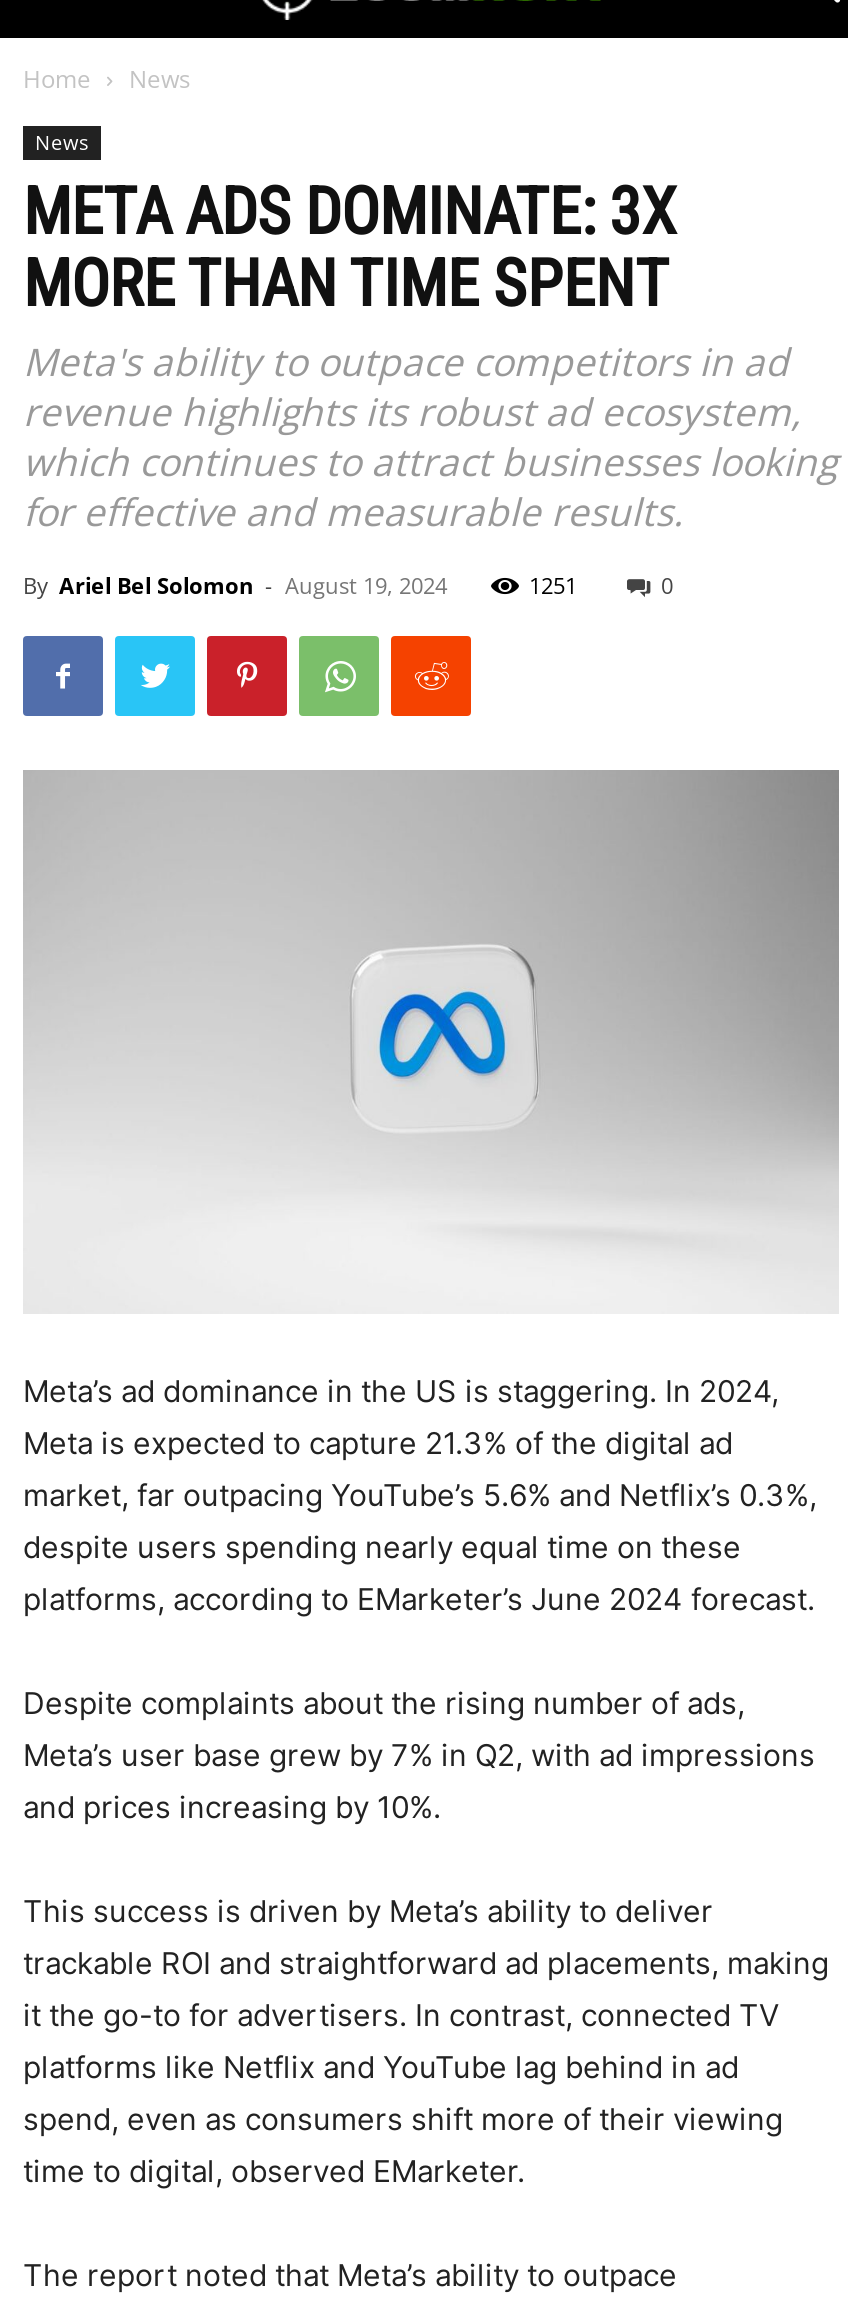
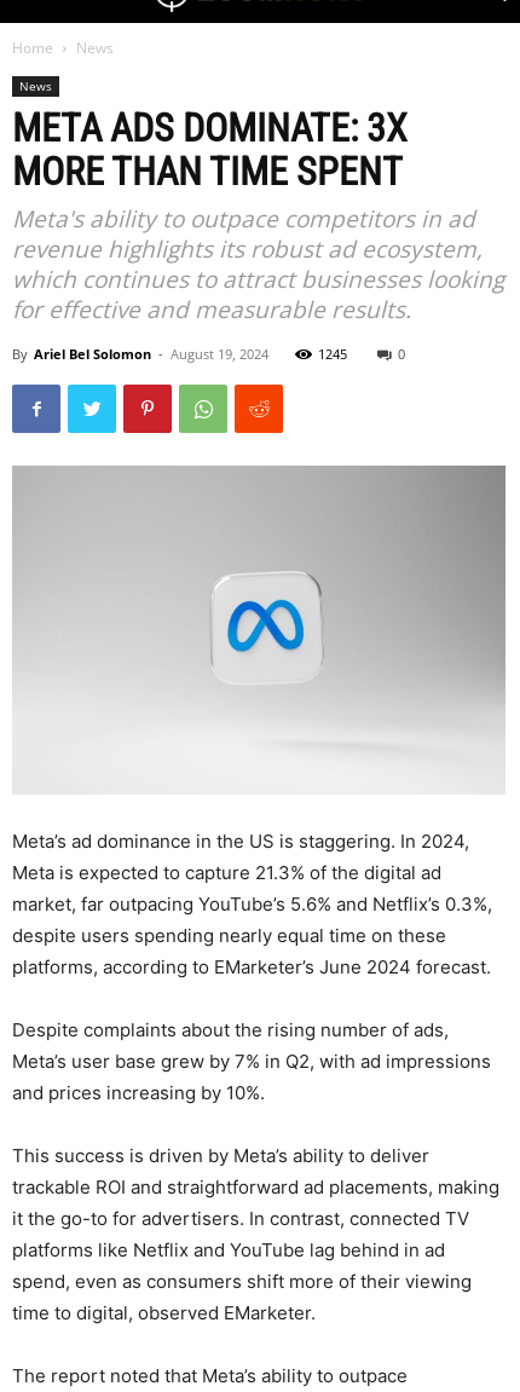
[529,570,577,600] 1251 -> [318,345,347,363] 1245

